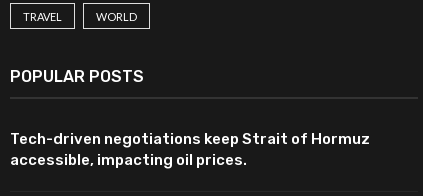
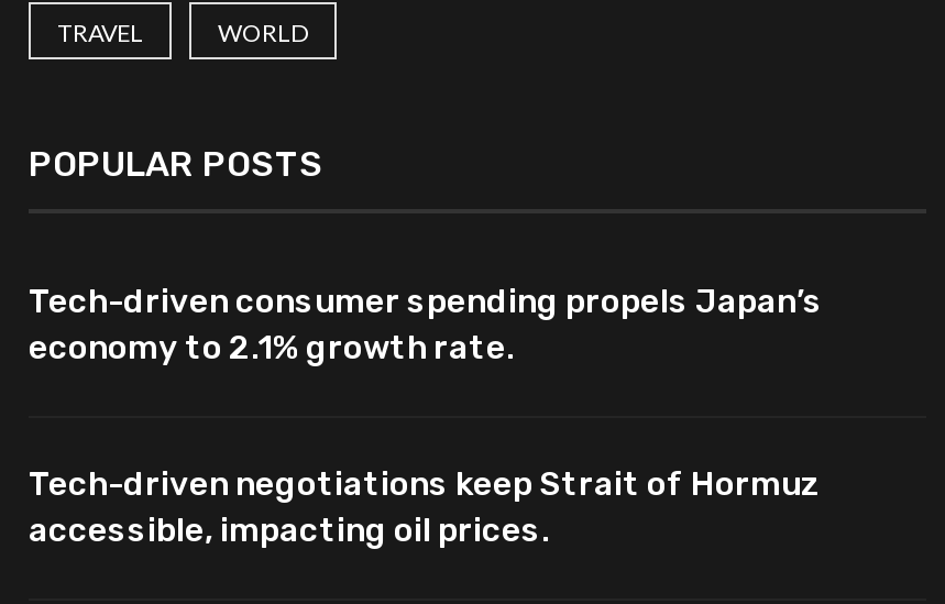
none -> [29,282,823,367] Tech-driven consumer spending propels Japan’s | economy to 2.1% growth rate.

